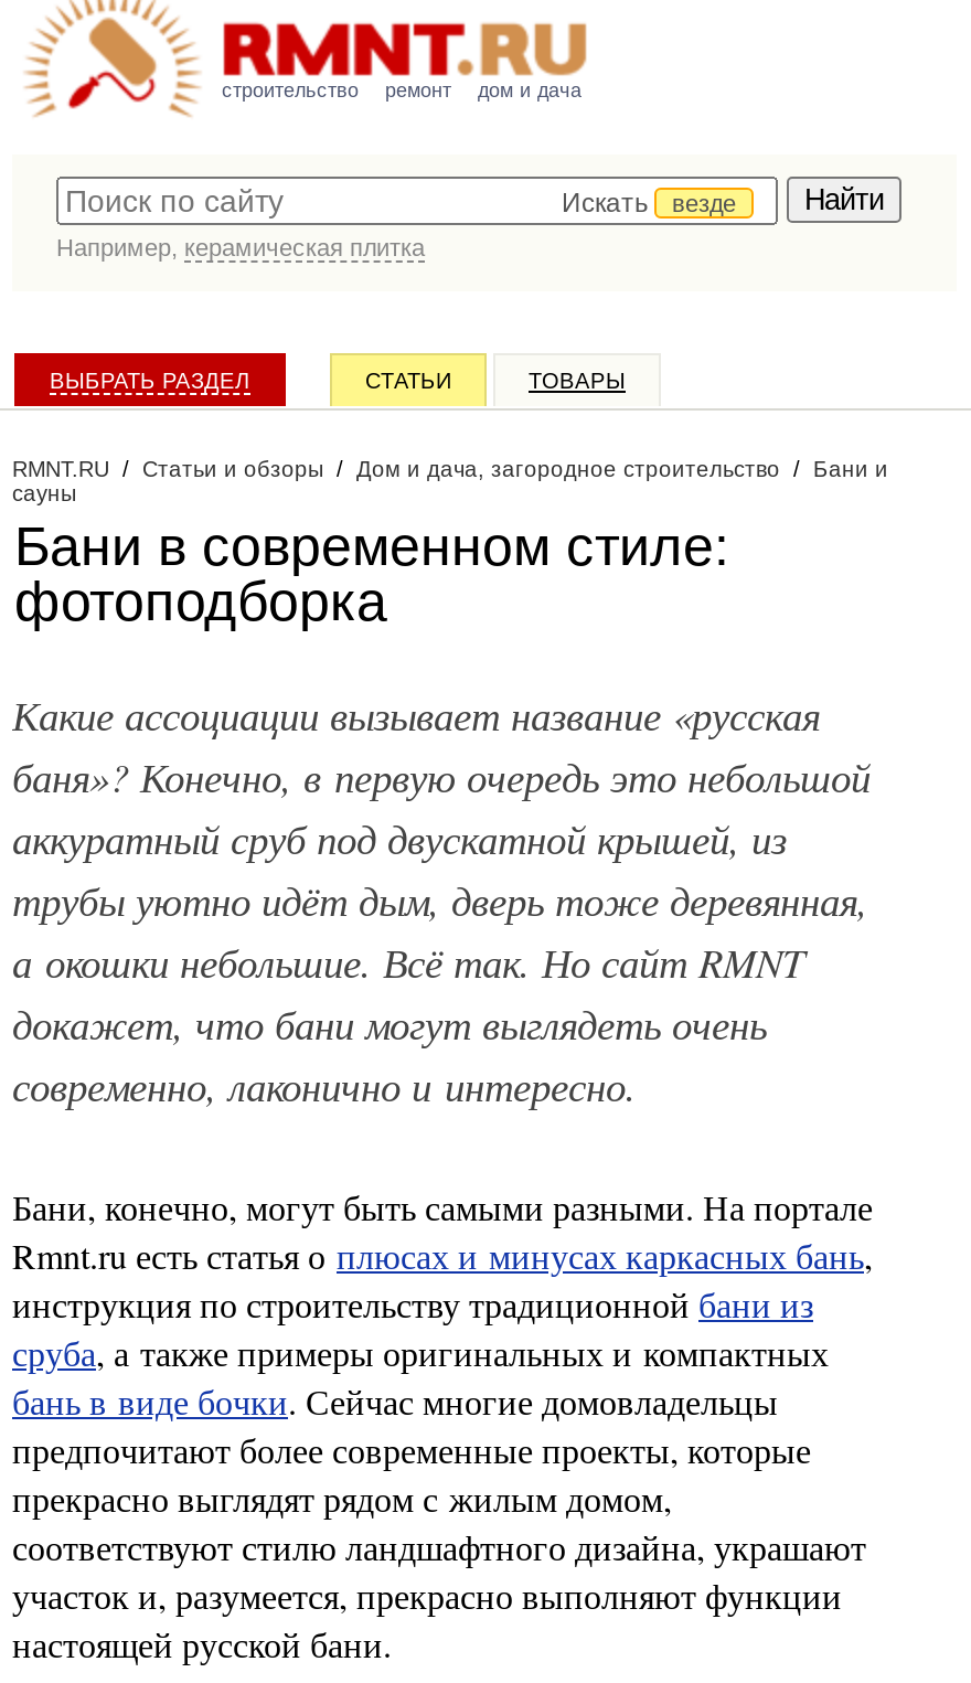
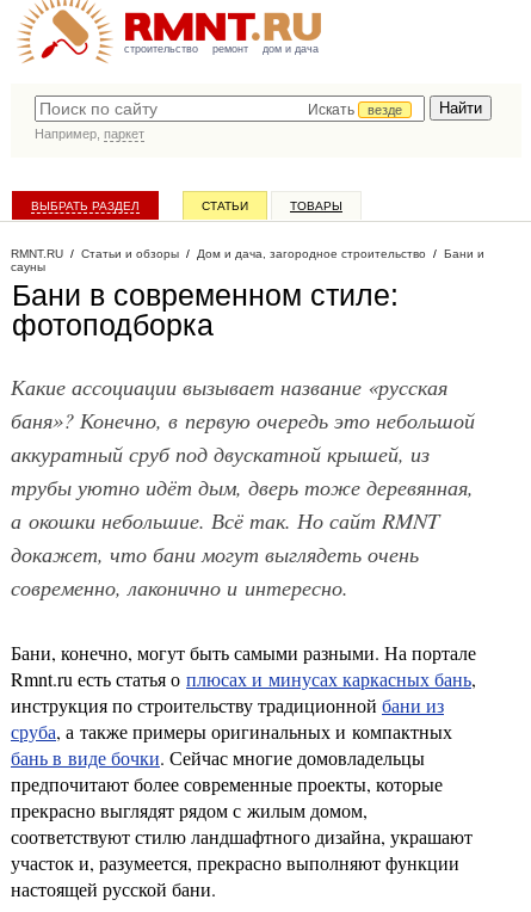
[56,234,425,260] Например, керамическая плитка -> [35,127,144,141] Например, паркет

